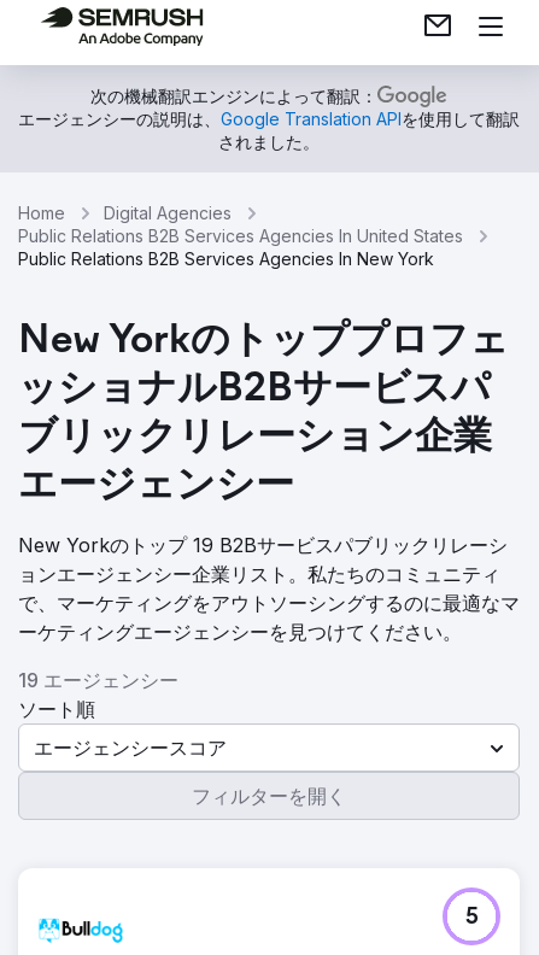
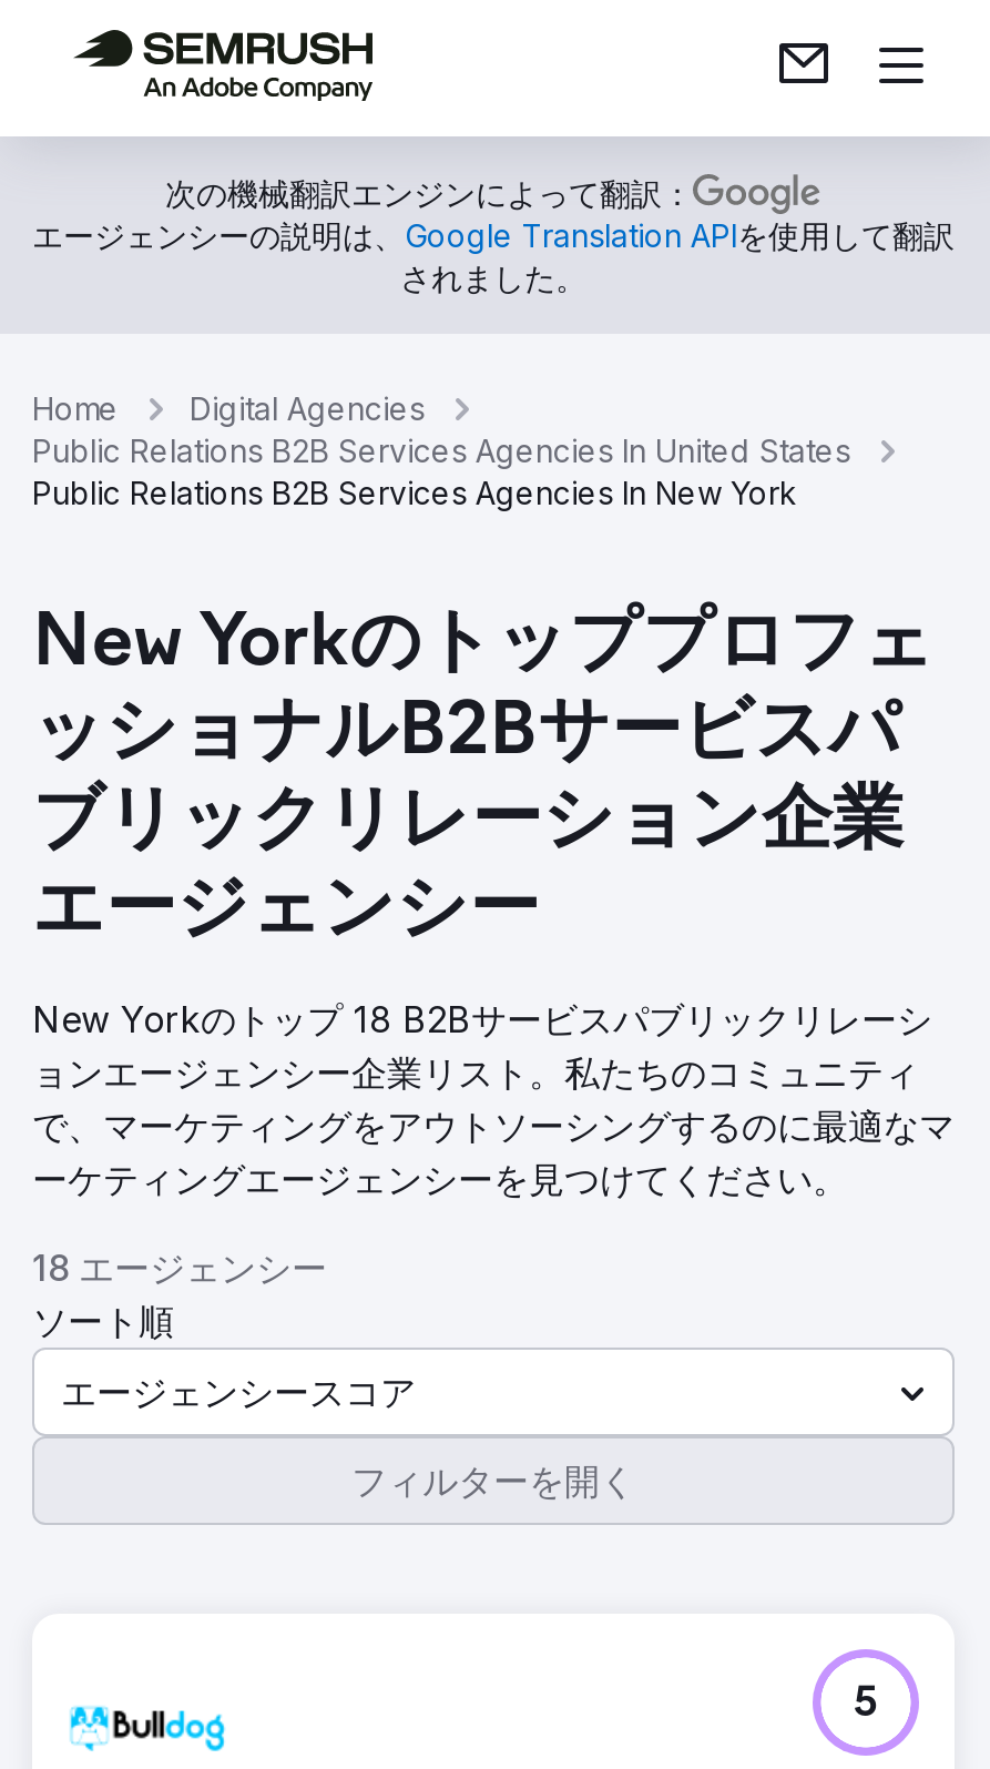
[18,533,508,557] New Yorkのトップ 19 B2Bサービスパブリックリレーシ -> [32,997,932,1041] New Yorkのトップ 18 B2Bサービスパブリックリレーシ
[18,668,178,692] 19 エージェンシー -> [32,1246,327,1290] 18 エージェンシー

